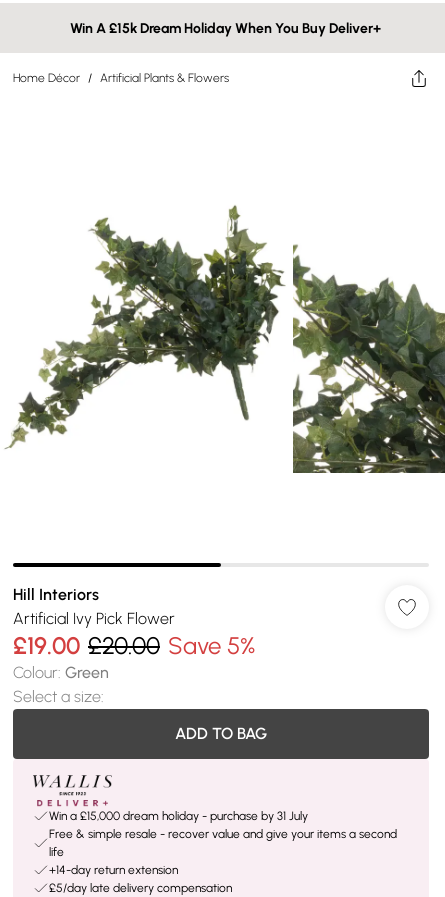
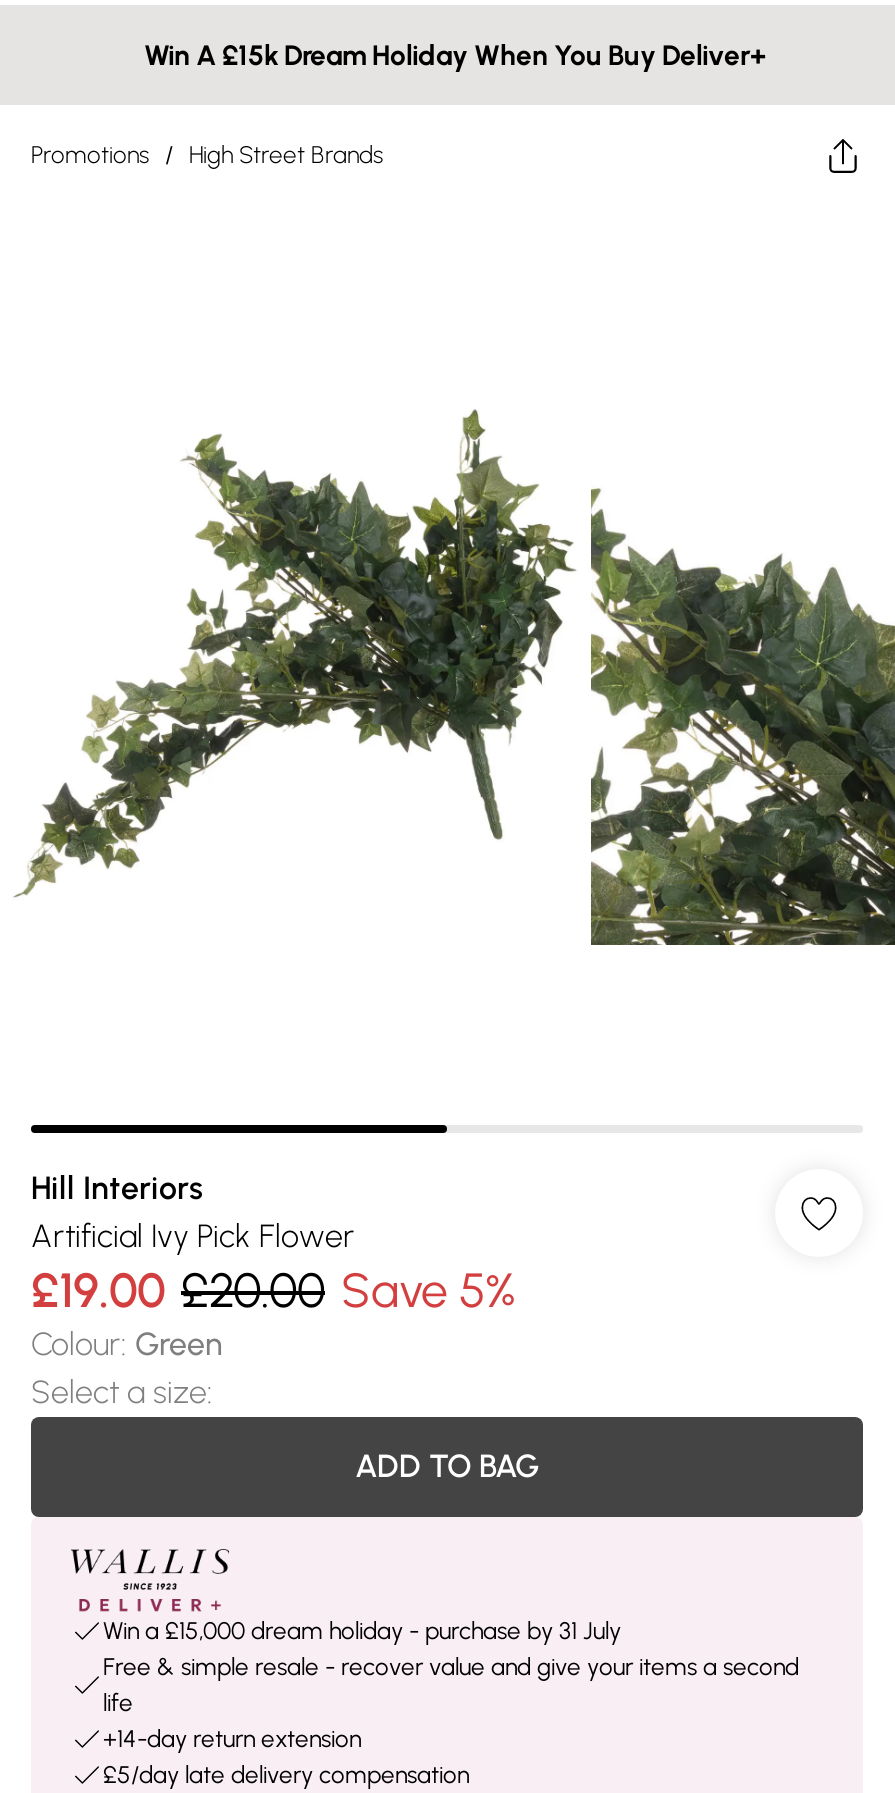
[13,71,229,85] Home Décor / Artificial Plants & Flowers -> [31,141,383,169] Promotions / High Street Brands

